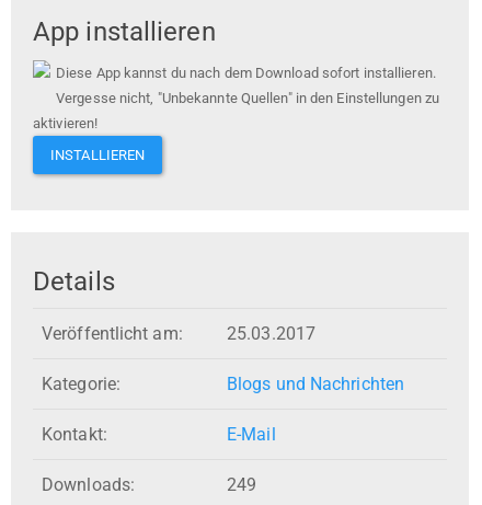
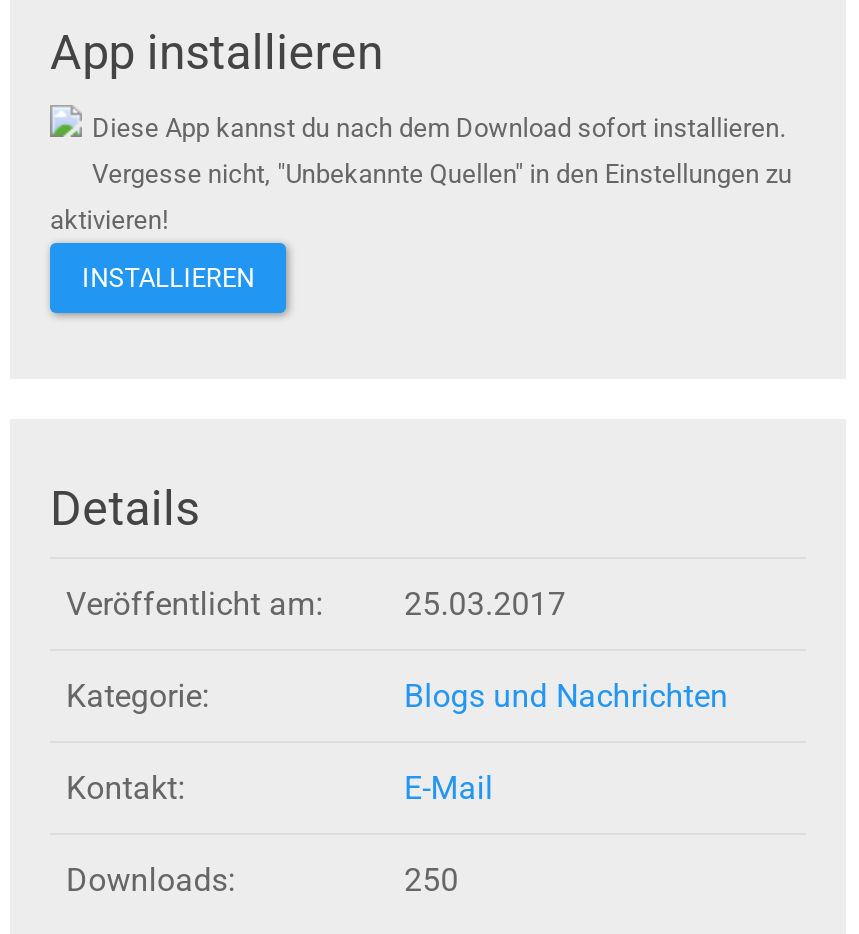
[227,474,257,495] 249 -> [404,861,459,899] 250

